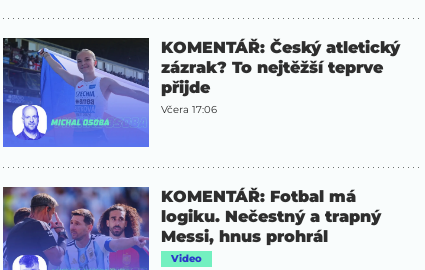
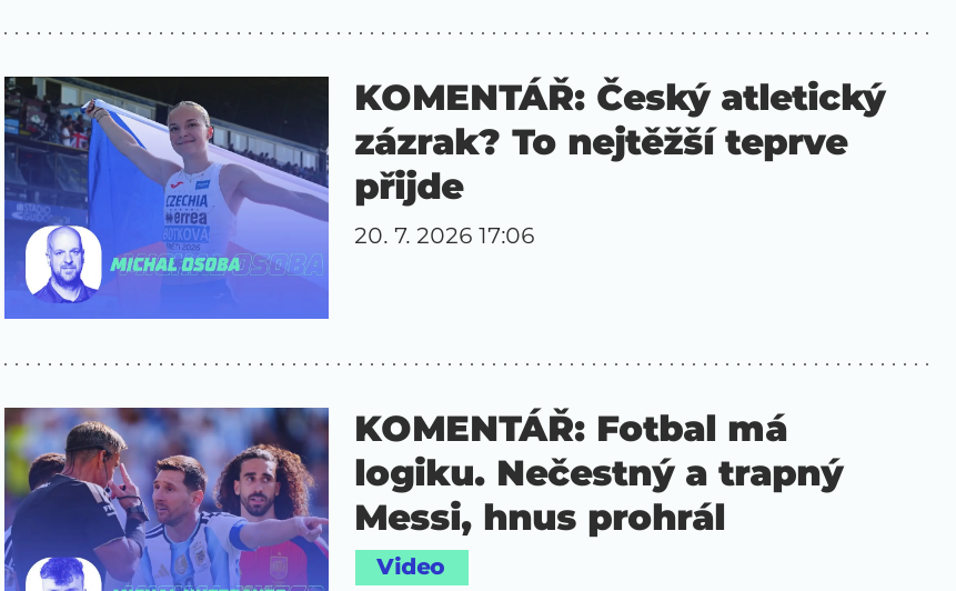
[161,103,217,116] Včera 17:06 -> [354,221,534,250] 20. 7. 2026 17:06

